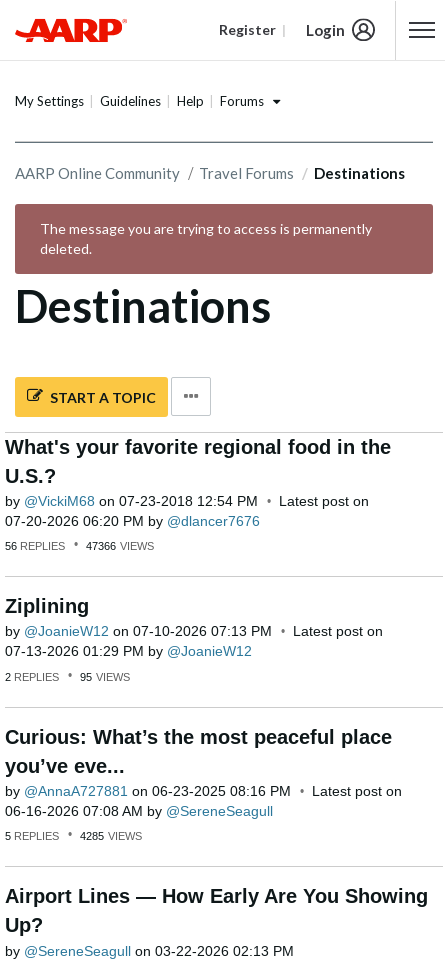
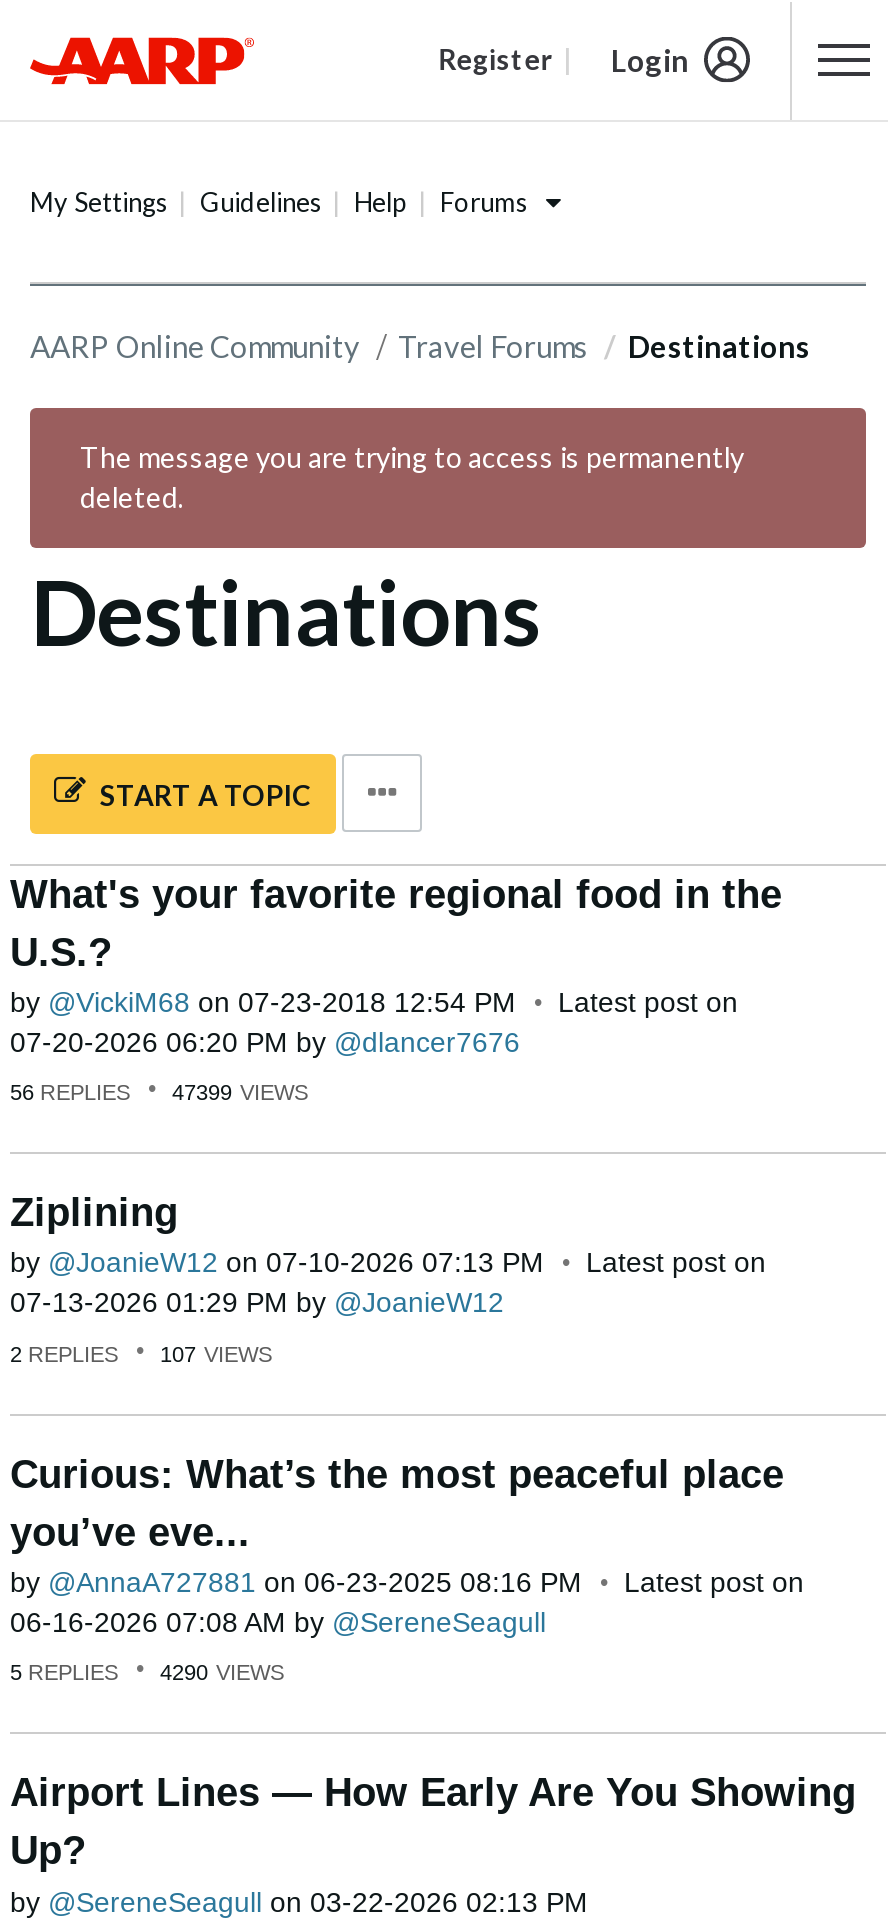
[5,540,154,552] 56 REPLIES 47366 VIEWS -> [10,1080,308,1104] 56 REPLIES 47399 VIEWS
[5,671,130,683] 2 REPLIES 95 VIEWS -> [10,1341,272,1365] 2 REPLIES 107 VIEWS
[5,830,142,842] 5 REPLIES 4285 VIEWS -> [10,1660,284,1684] 5 REPLIES 4290 VIEWS

